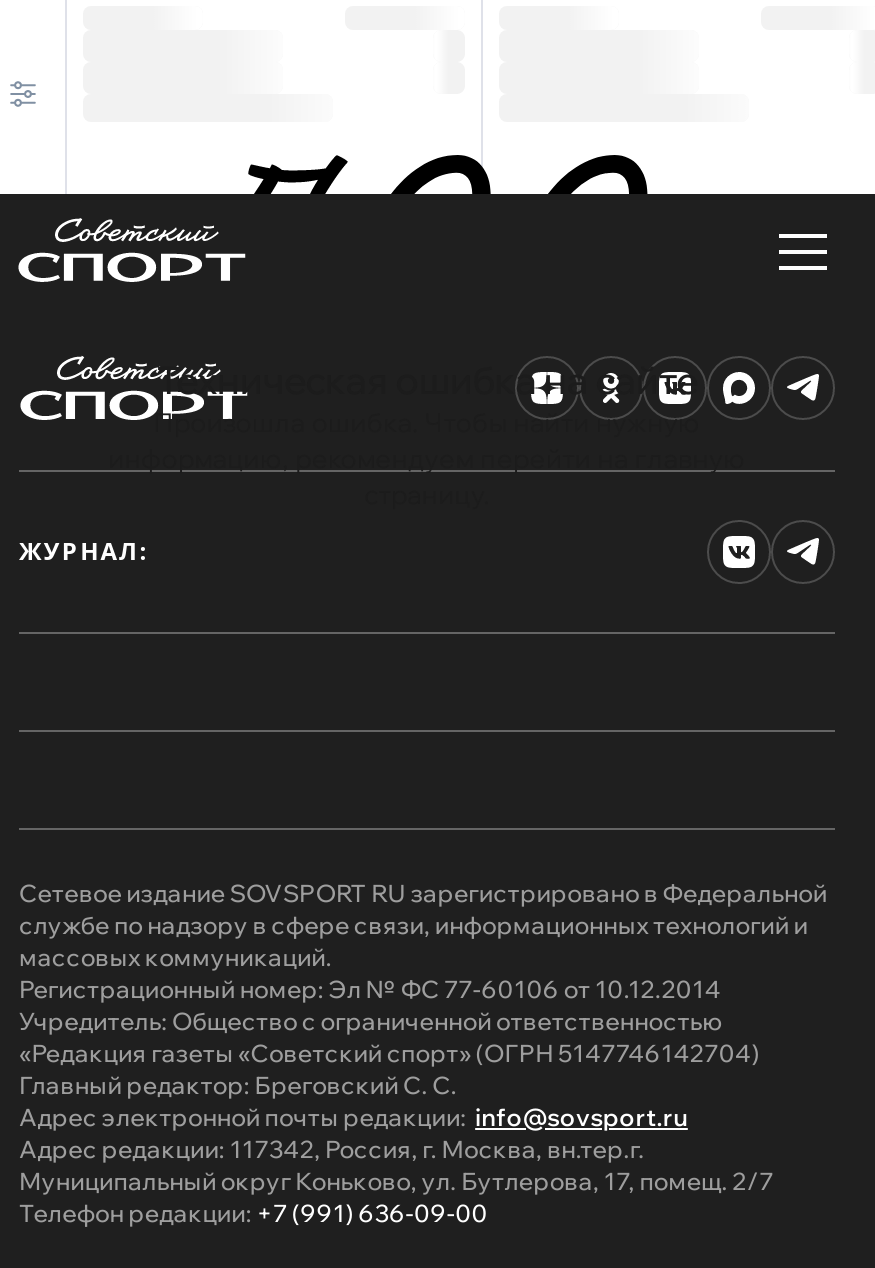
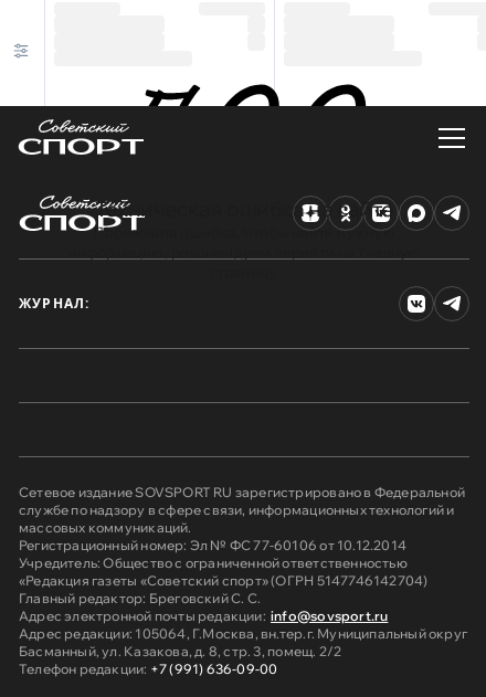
[19,1134,774,1196] Адрес редакции: 117342, Россия, г. Москва, вн.тер.г. | Муниципальный округ Коньково, ул. Бутлерова, 17, помещ. 2/7 -> [19,625,467,659] Адрес редакции: 105064, Г.Москва, вн.тер.г. Муниципальный округ | Басманный, ул. Казакова, д. 8, стр. 3, помещ. 2/2

